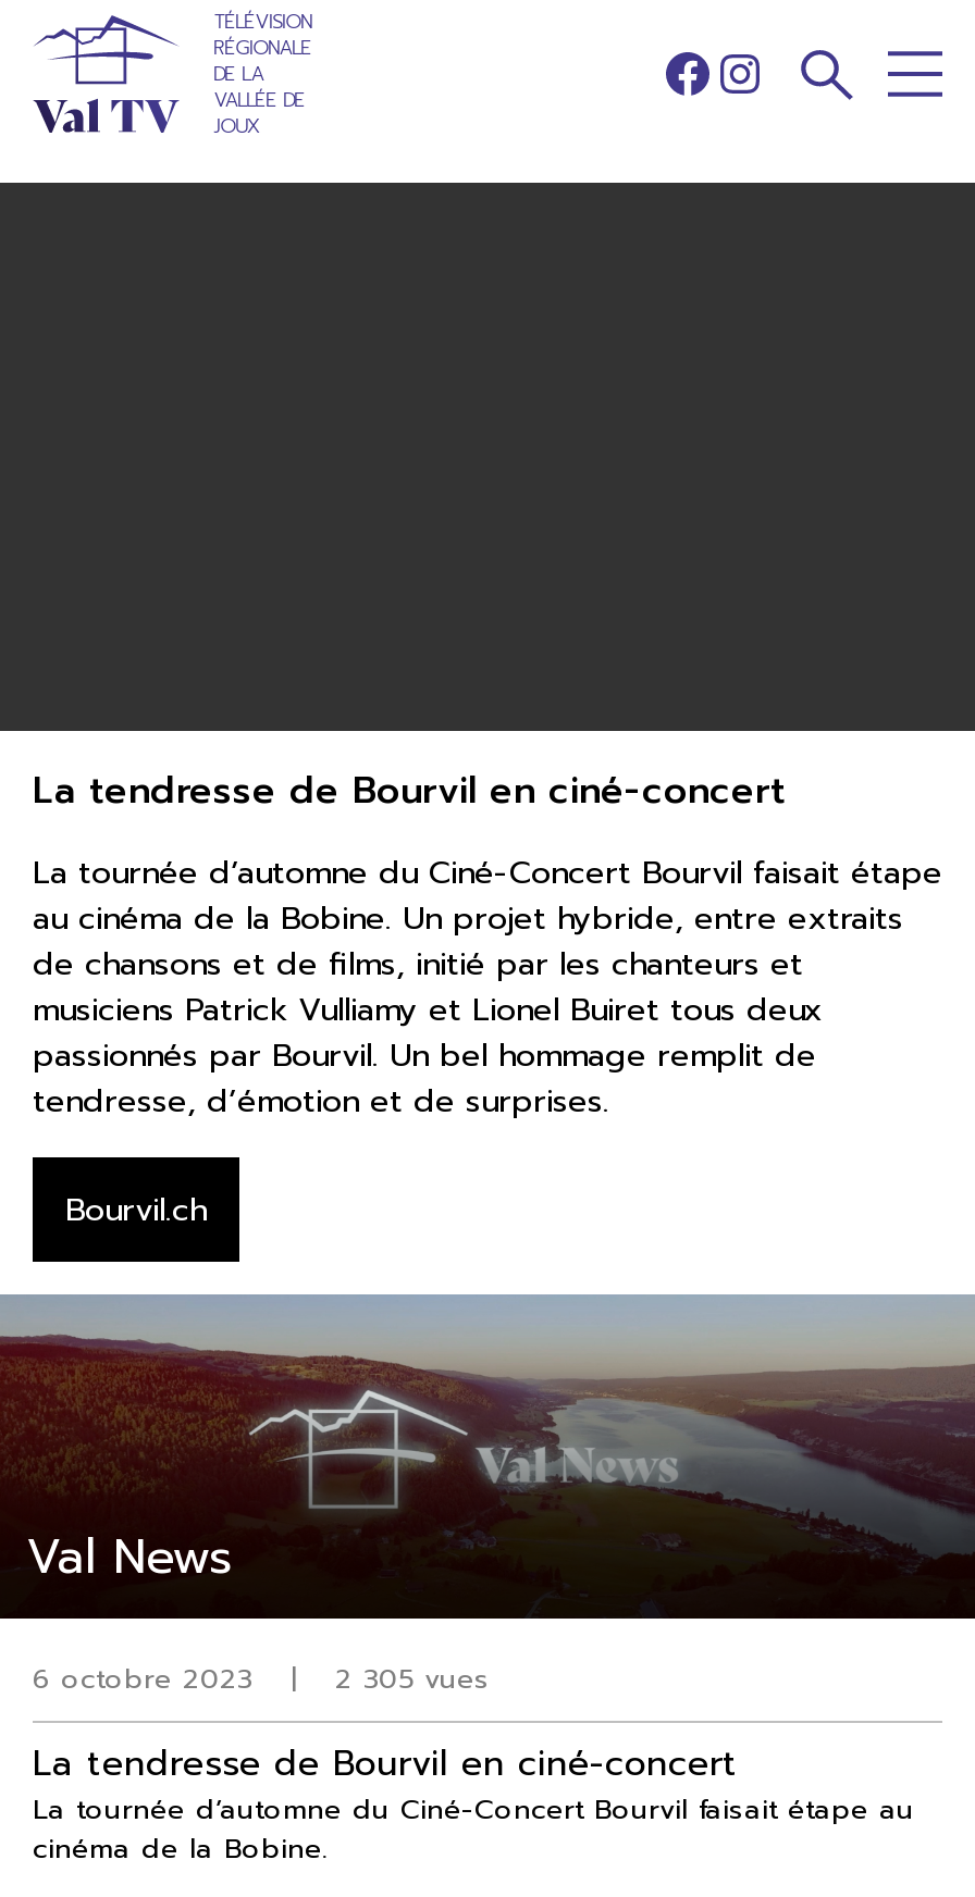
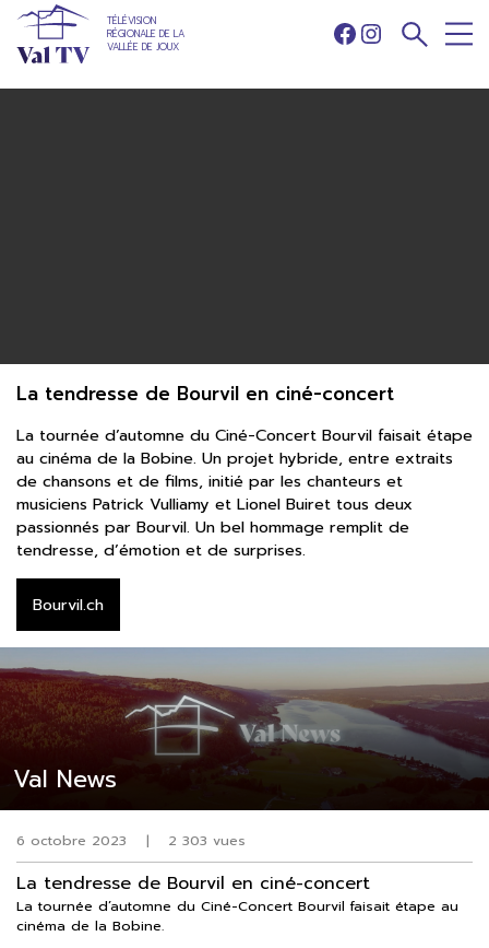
[324,1658,490,1699] 2 305 vues -> [163,830,246,851] 2 303 vues

